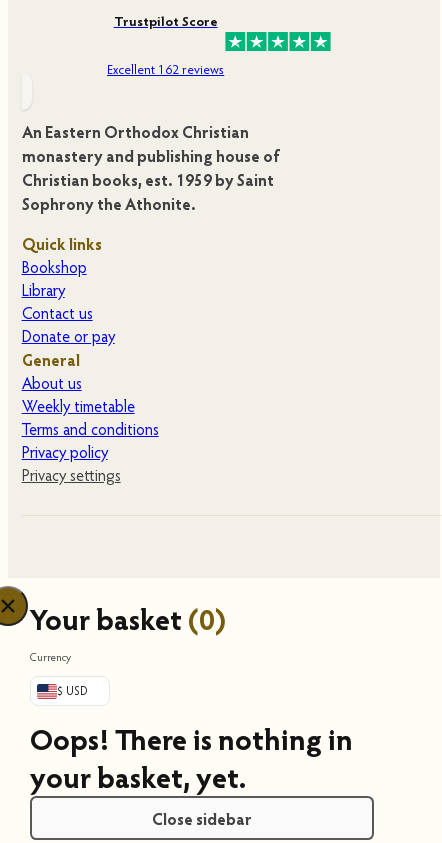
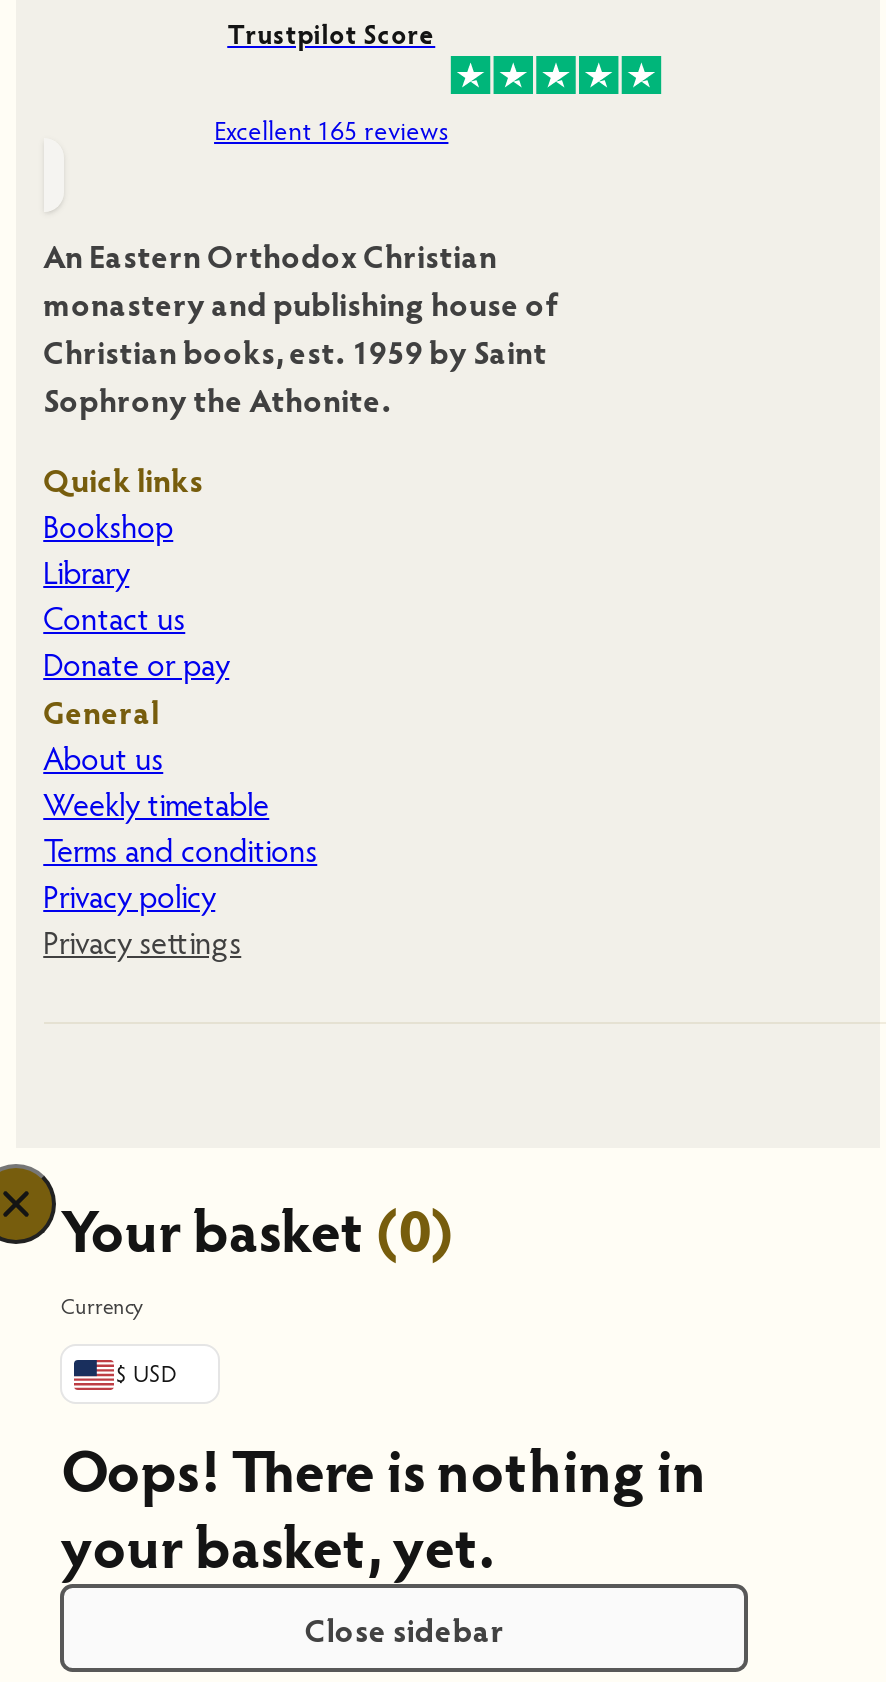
[107,60,224,78] Excellent 162 reviews -> [214,113,448,149] Excellent 165 reviews

